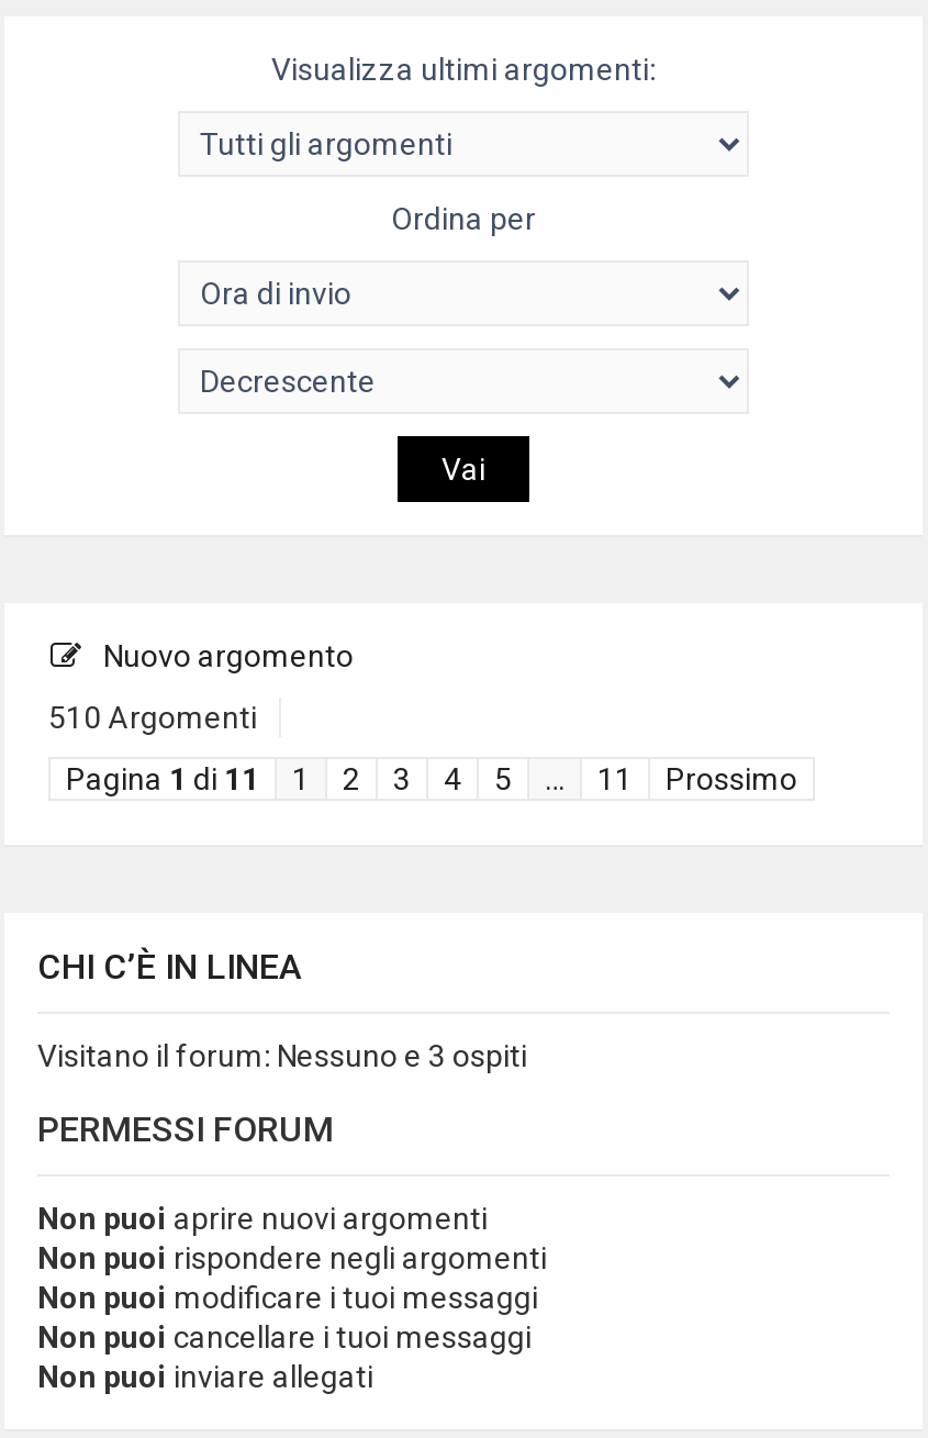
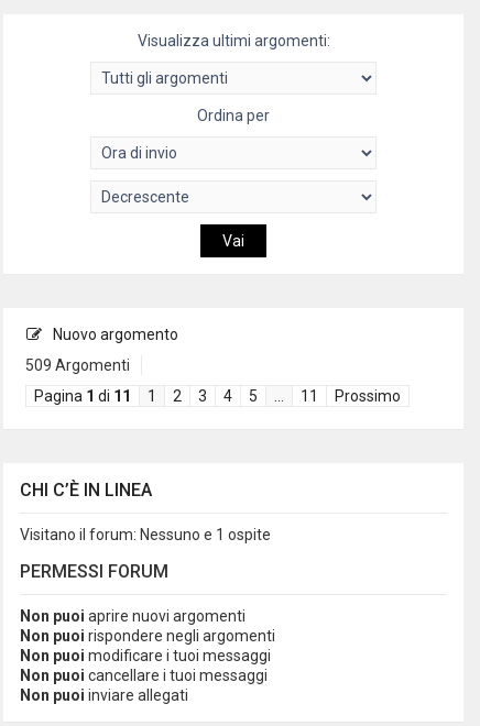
[48,700,257,735] 510 Argomenti -> [25,356,130,374] 509 Argomenti
[37,1038,527,1073] Visitano il forum: Nessuno e 3 ospiti -> [20,526,271,543] Visitano il forum: Nessuno e 1 ospite

